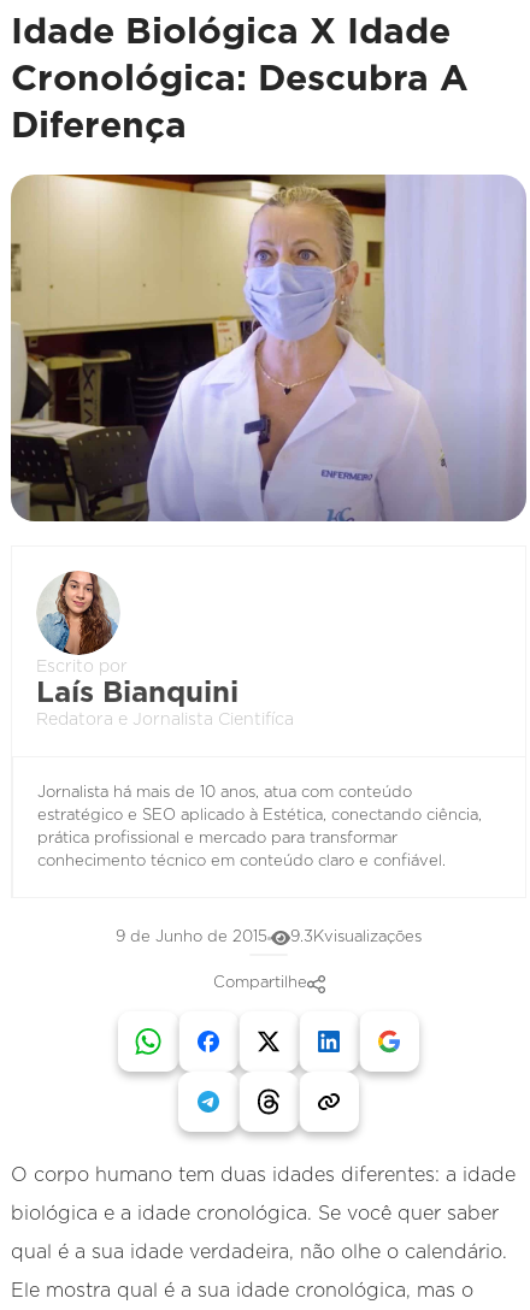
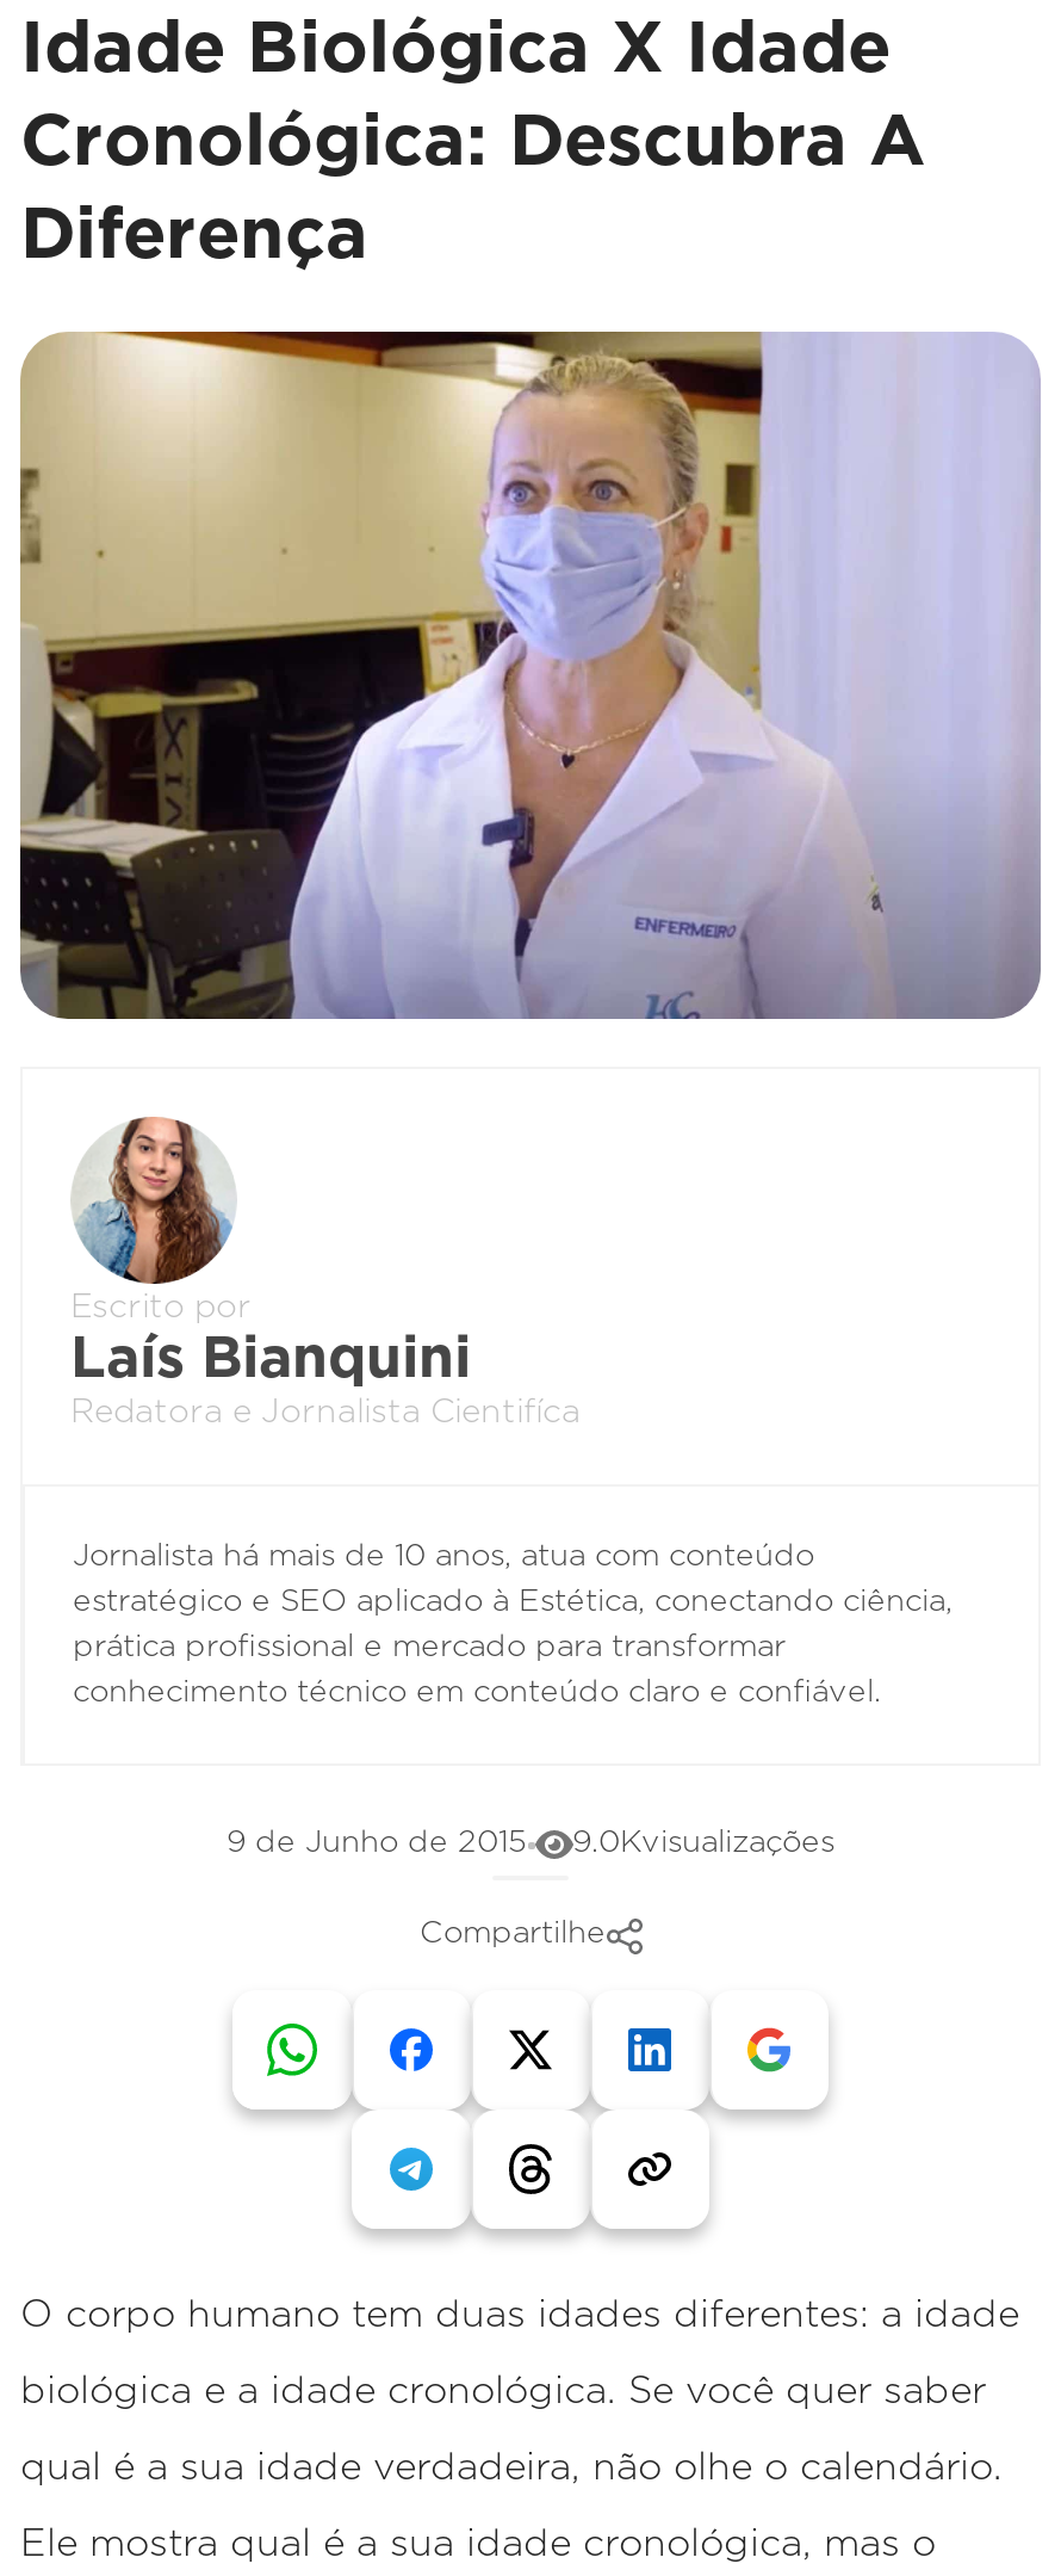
[290,930,422,945] 9.3Kvisualizações -> [572,1828,834,1859] 9.0Kvisualizações

